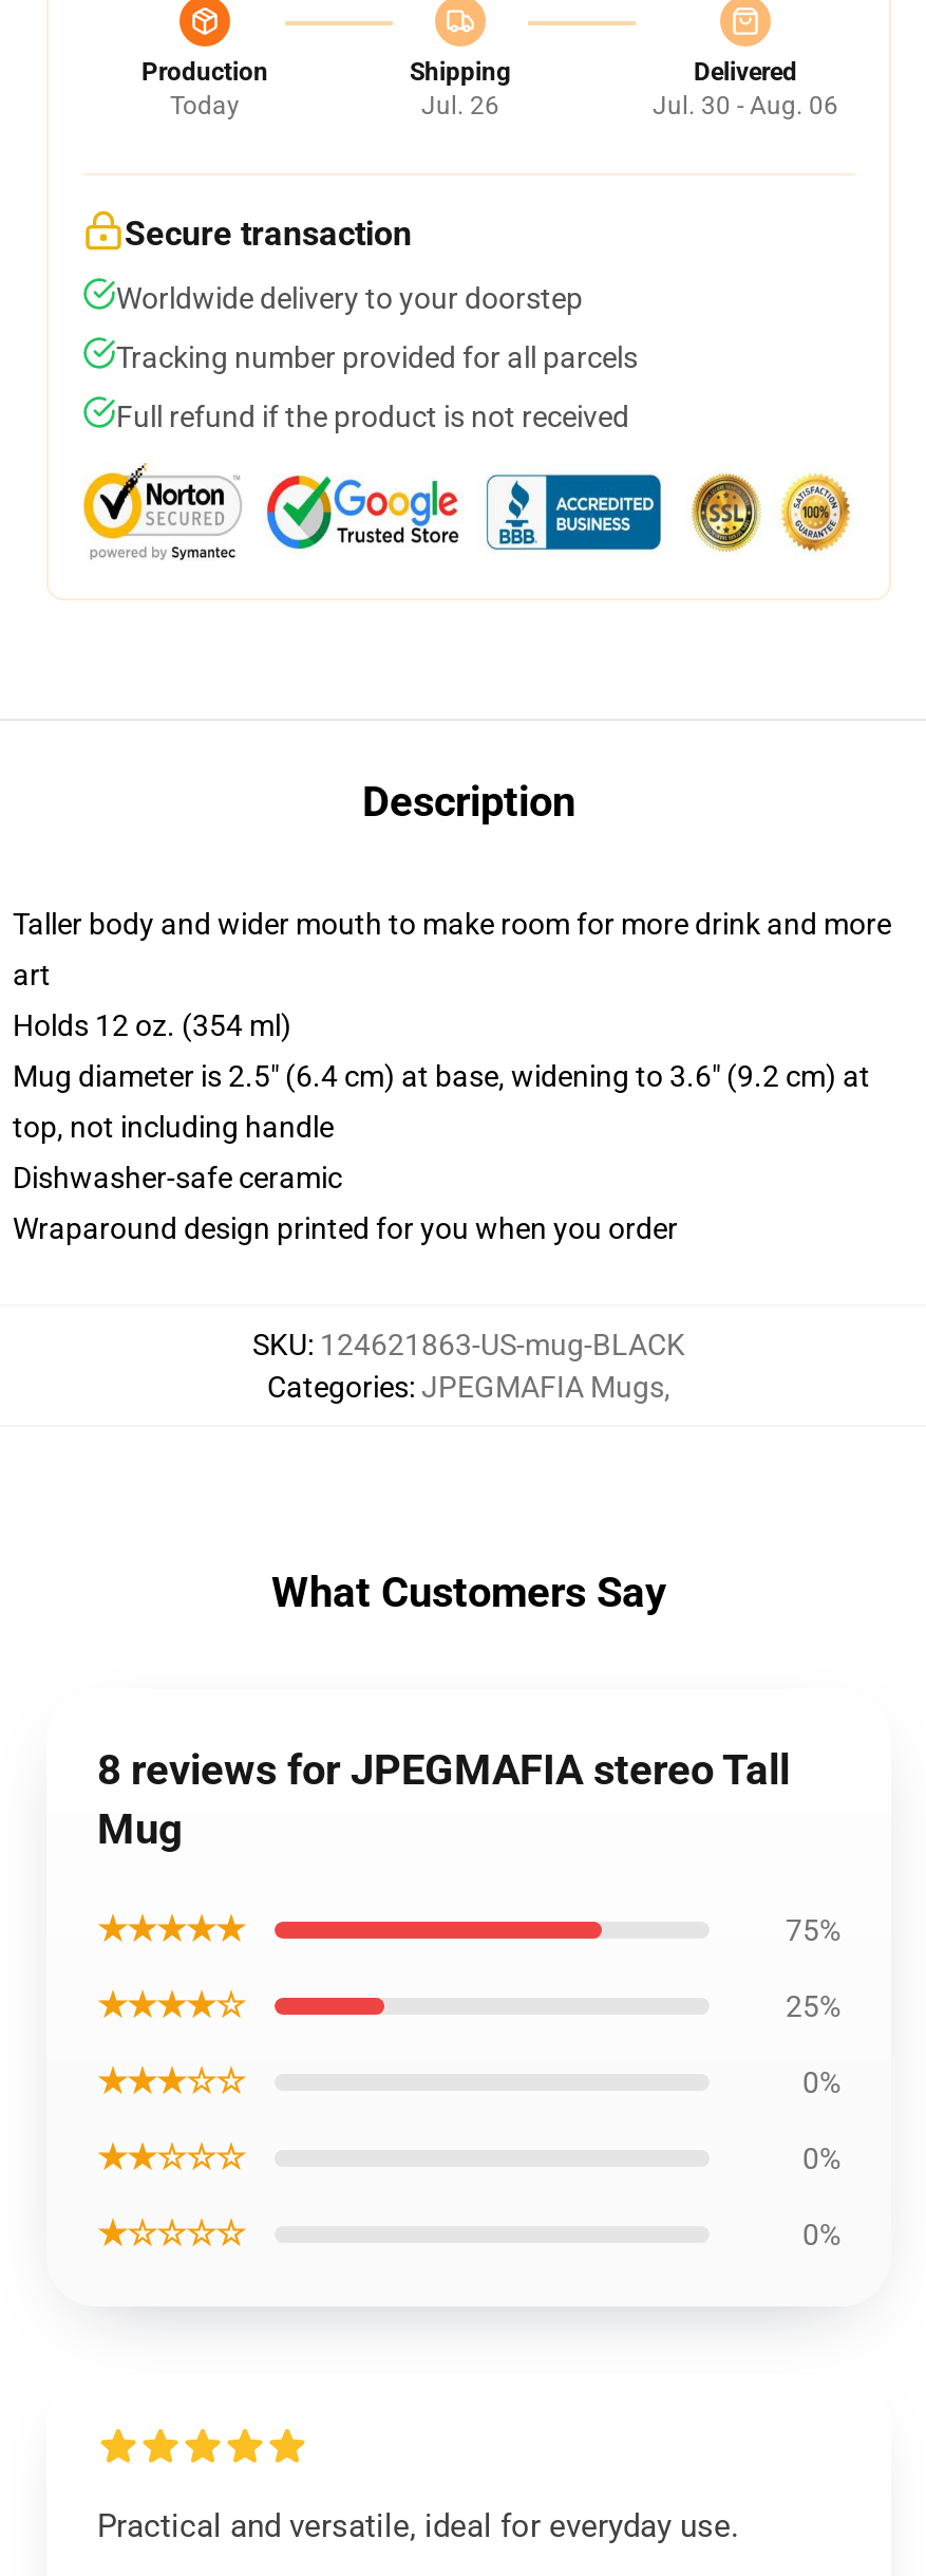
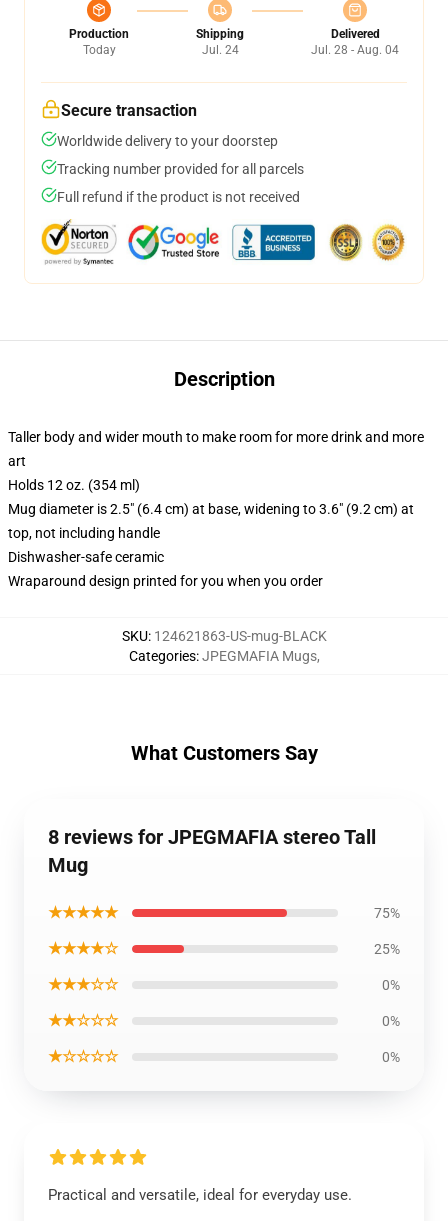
[421,91,499,121] Jul. 26 -> [201,43,238,57] Jul. 24
[653,91,838,121] Jul. 30 - Aug. 06 -> [311,43,399,57] Jul. 28 - Aug. 04

